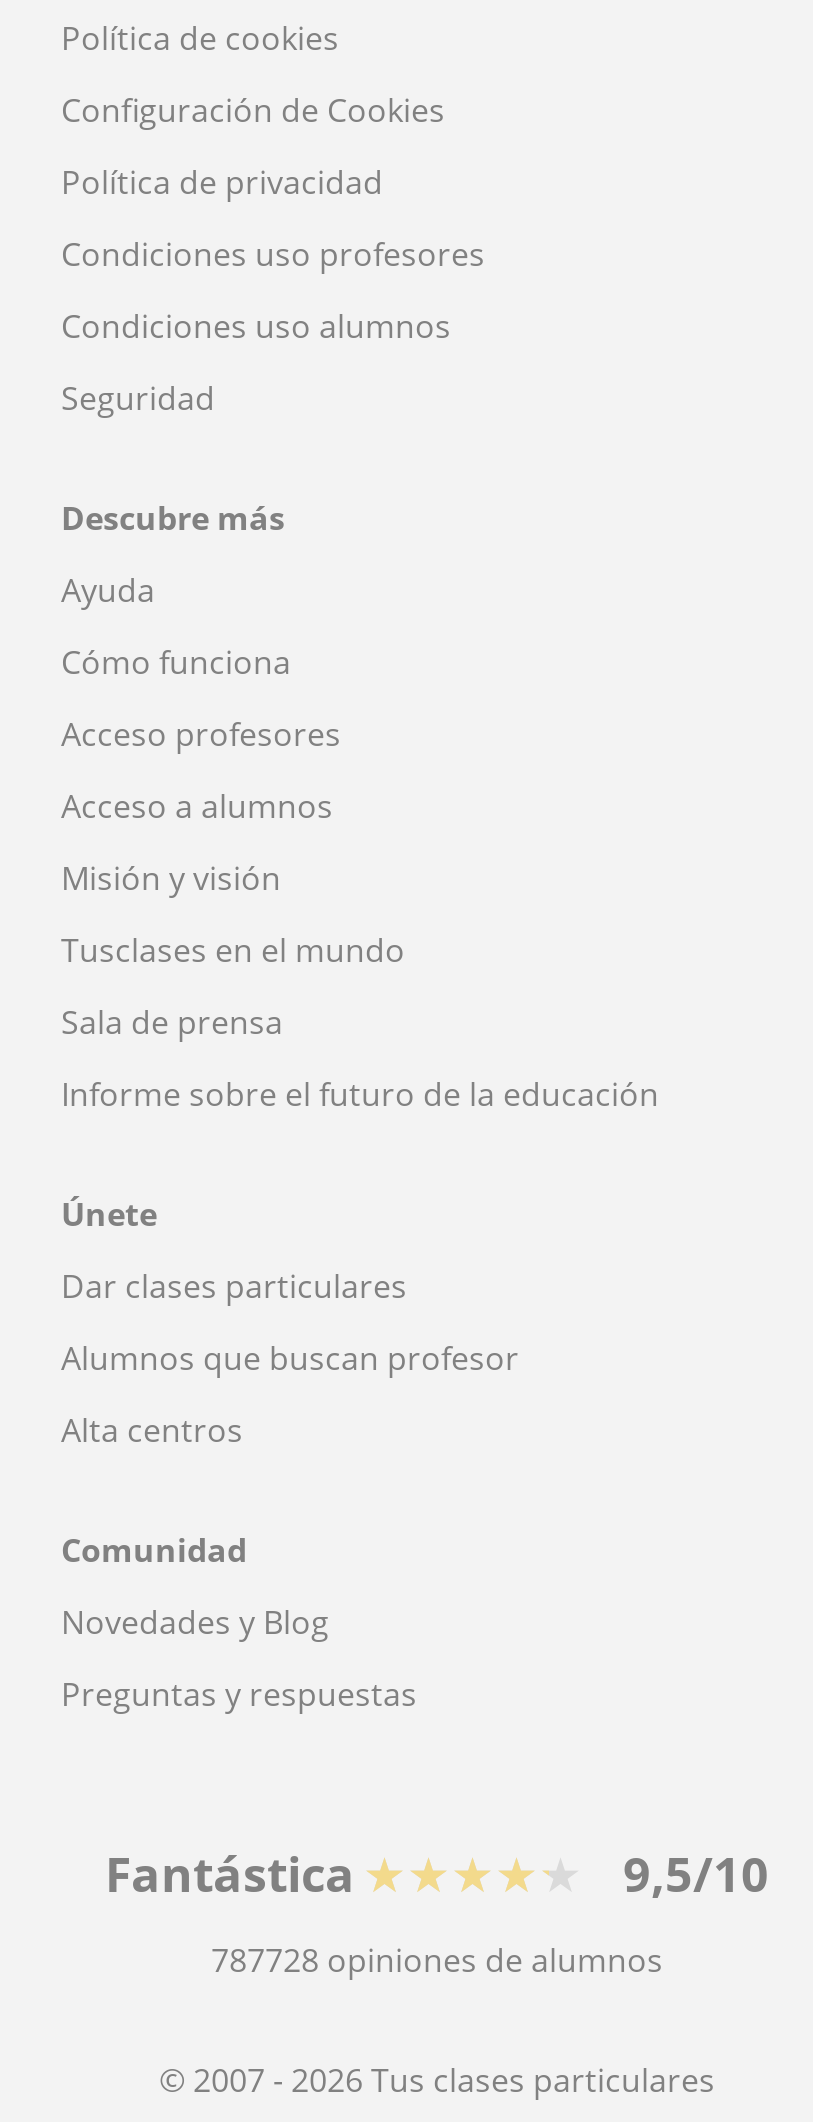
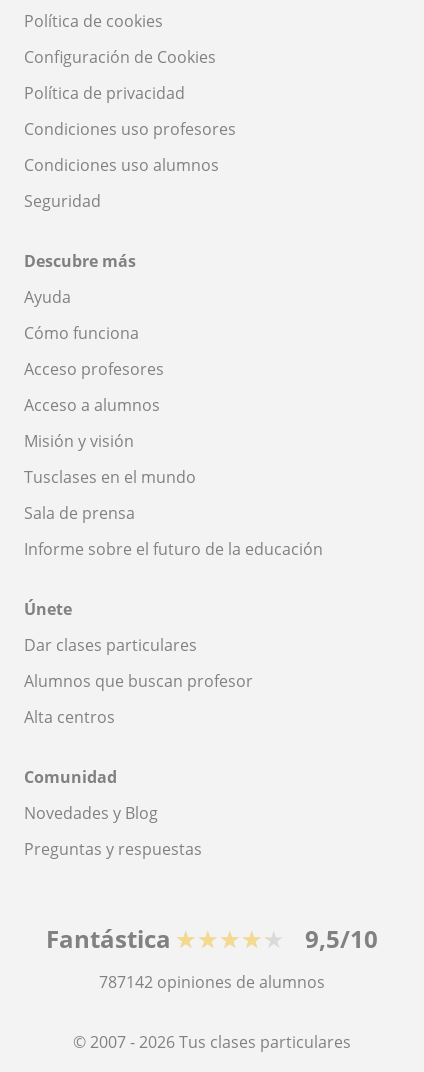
[211,1939,663,1983] 787728 opiniones de alumnos -> [99,971,325,993] 787142 opiniones de alumnos

